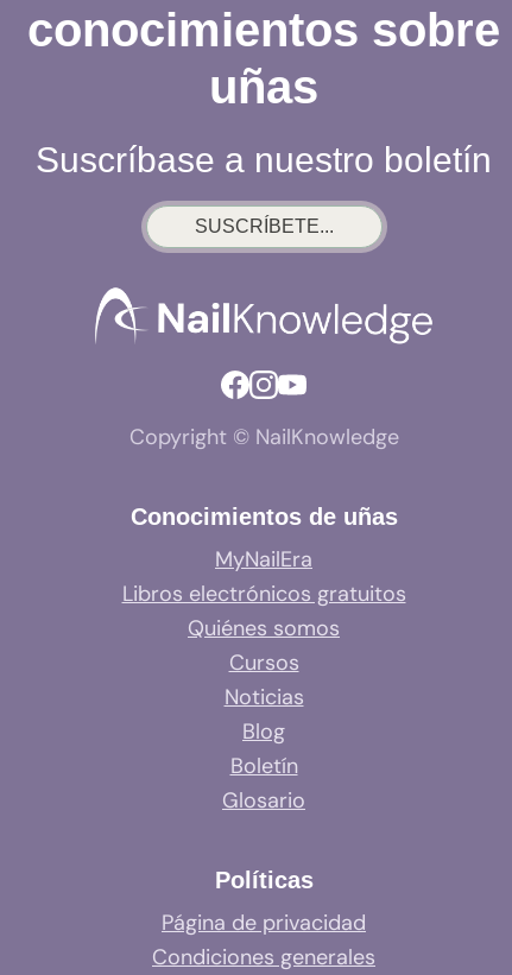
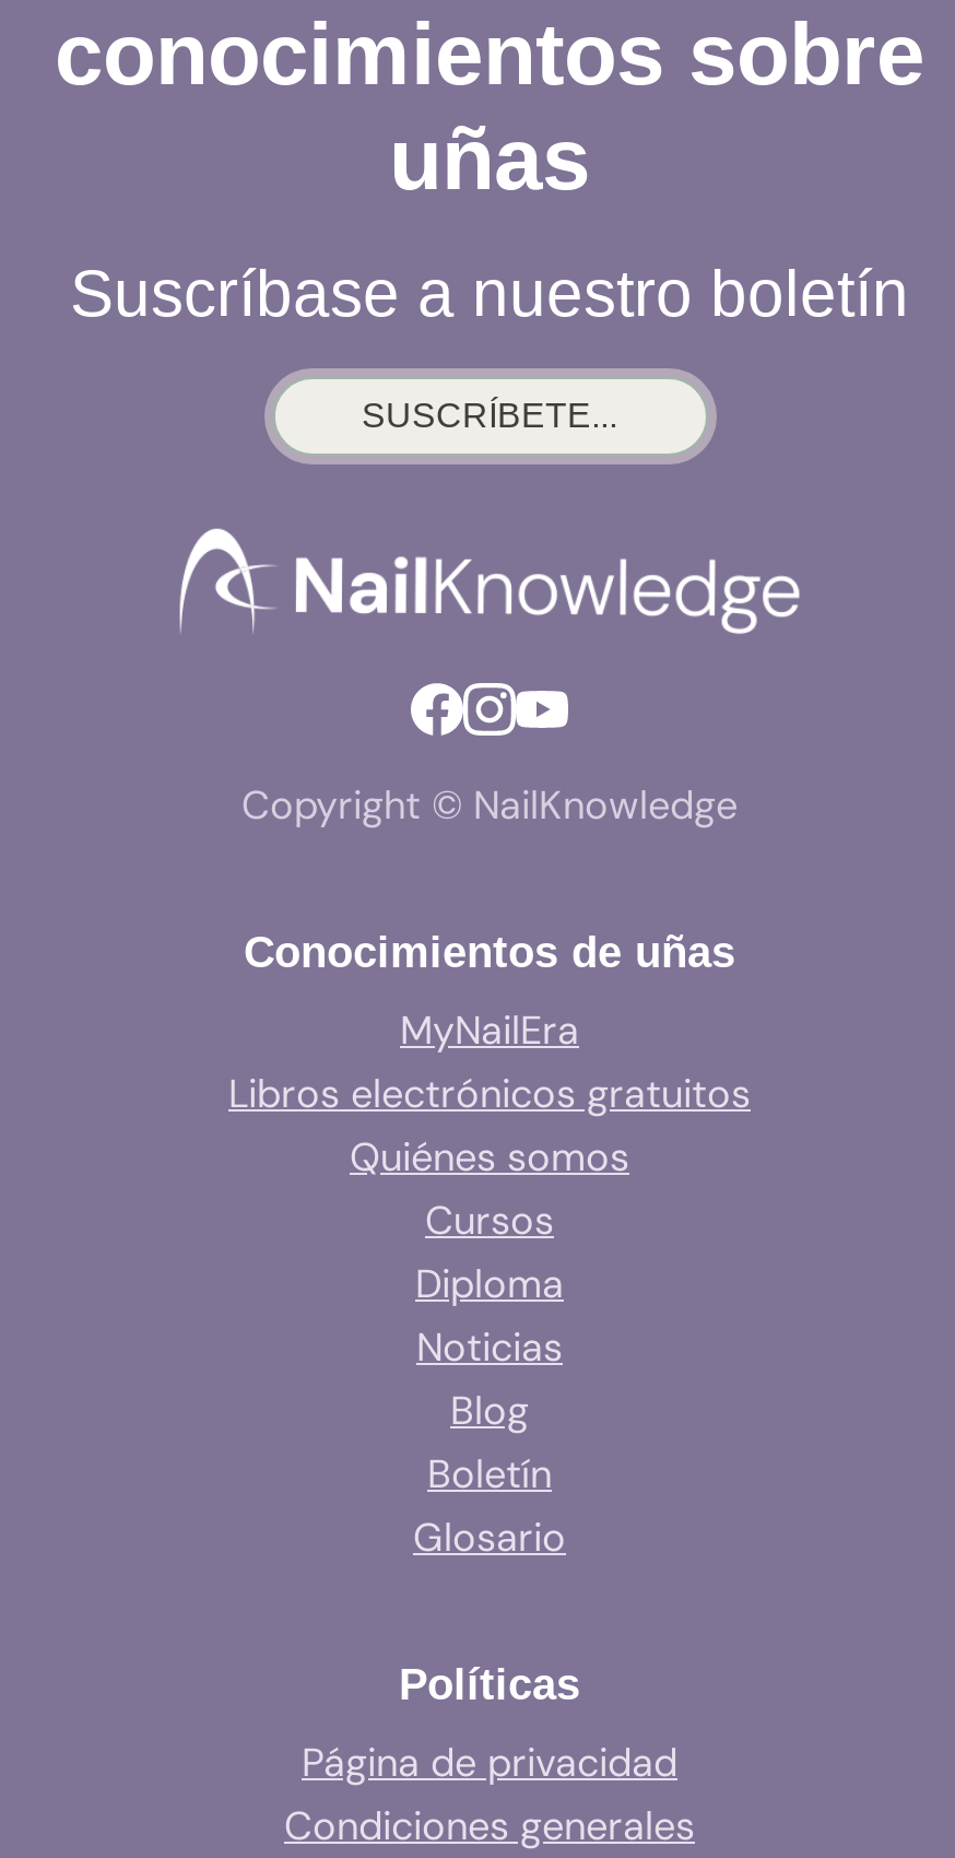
none -> [415,1257,564,1310] Diploma

